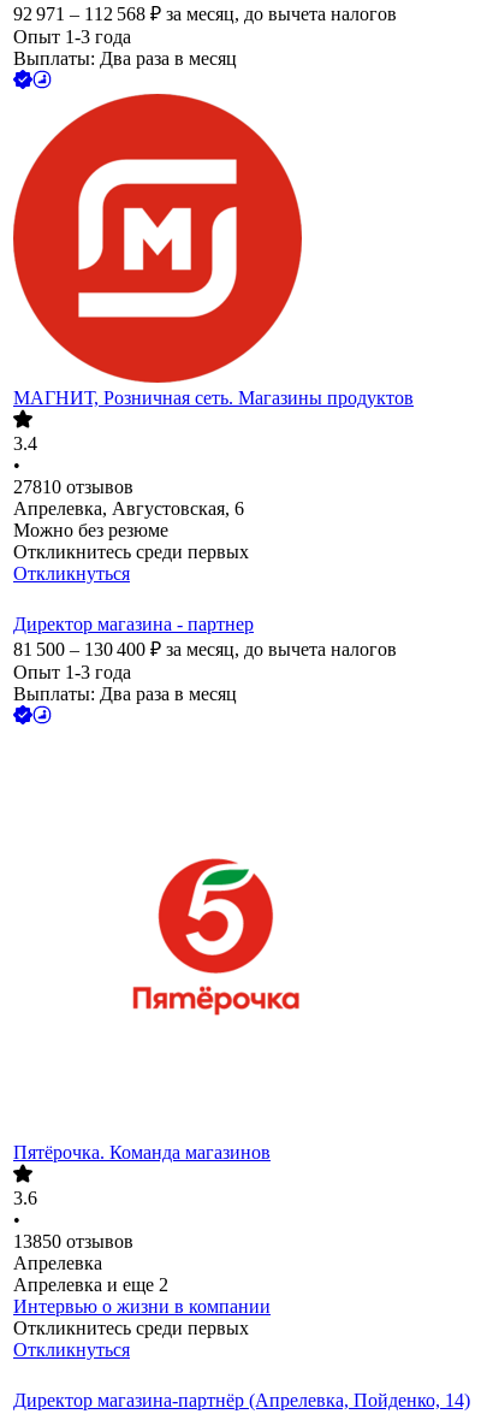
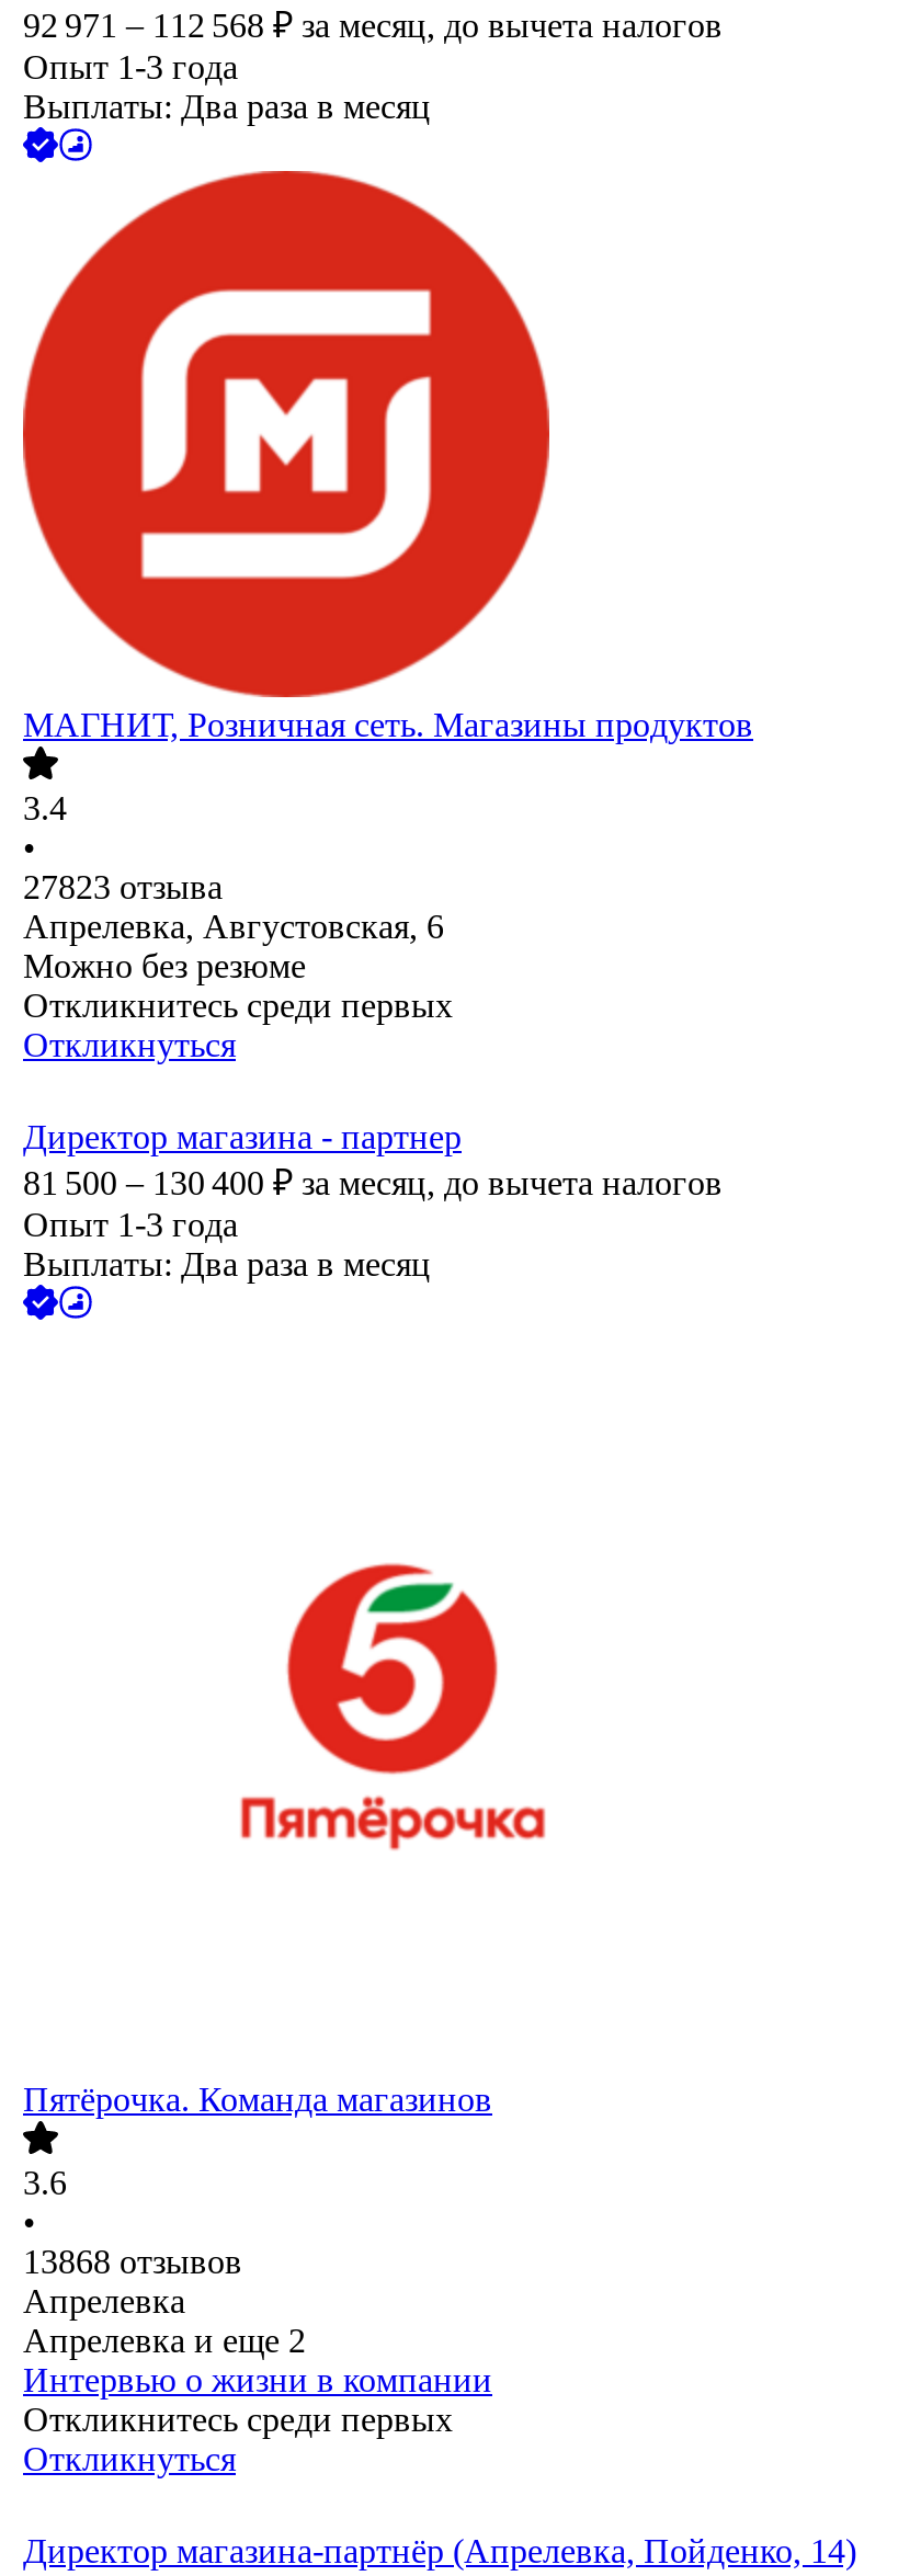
[13,477,133,497] 27810 отзывов -> [23,869,223,906] 27823 отзыва
[13,1231,133,1252] 13850 отзывов -> [23,2243,242,2281] 13868 отзывов

